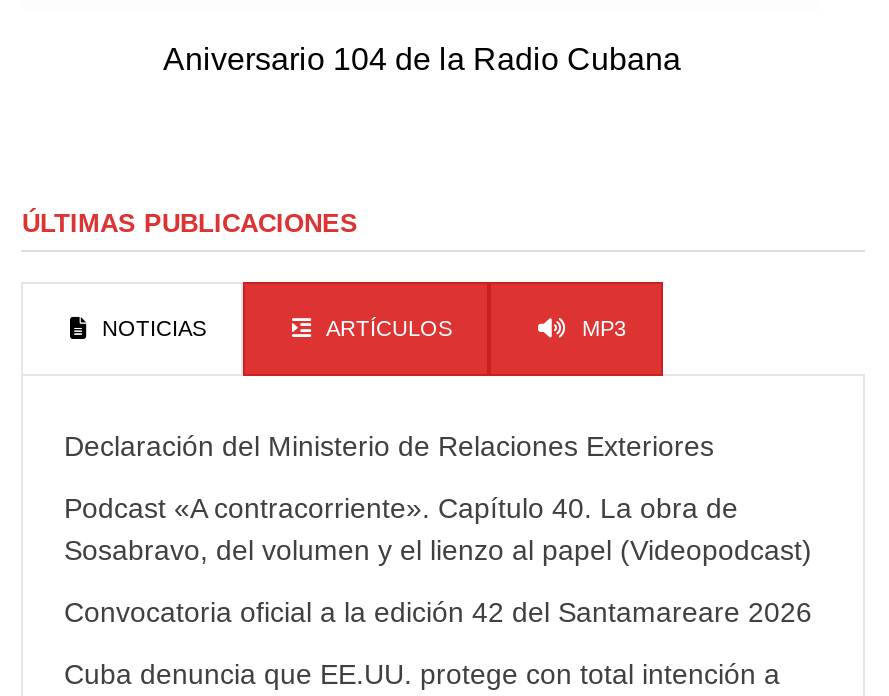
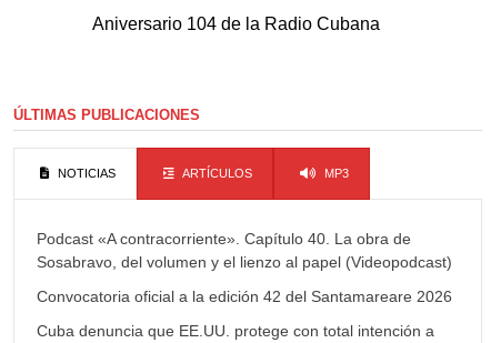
[64,430,714,462] Declaración del Ministerio de Relaciones Exteriores -> none

